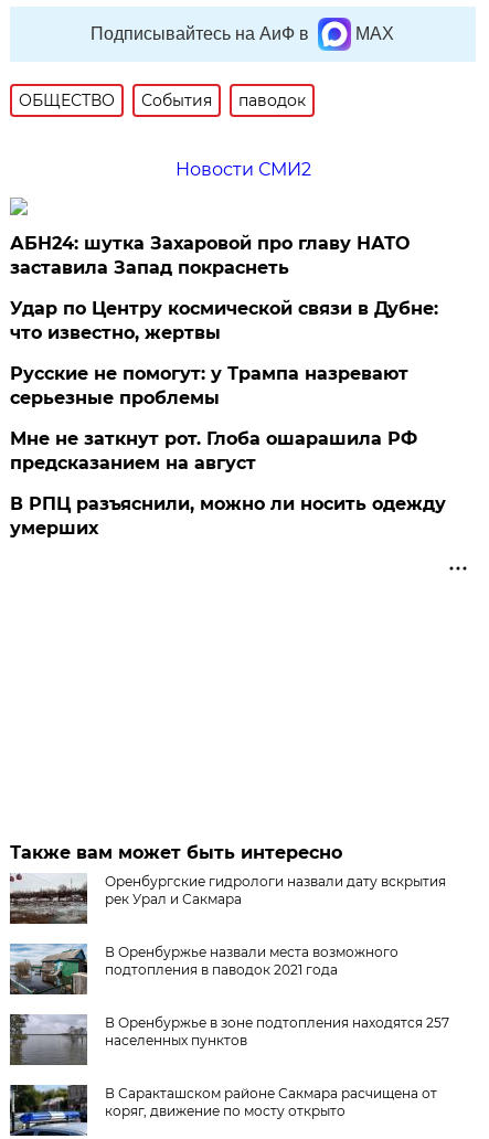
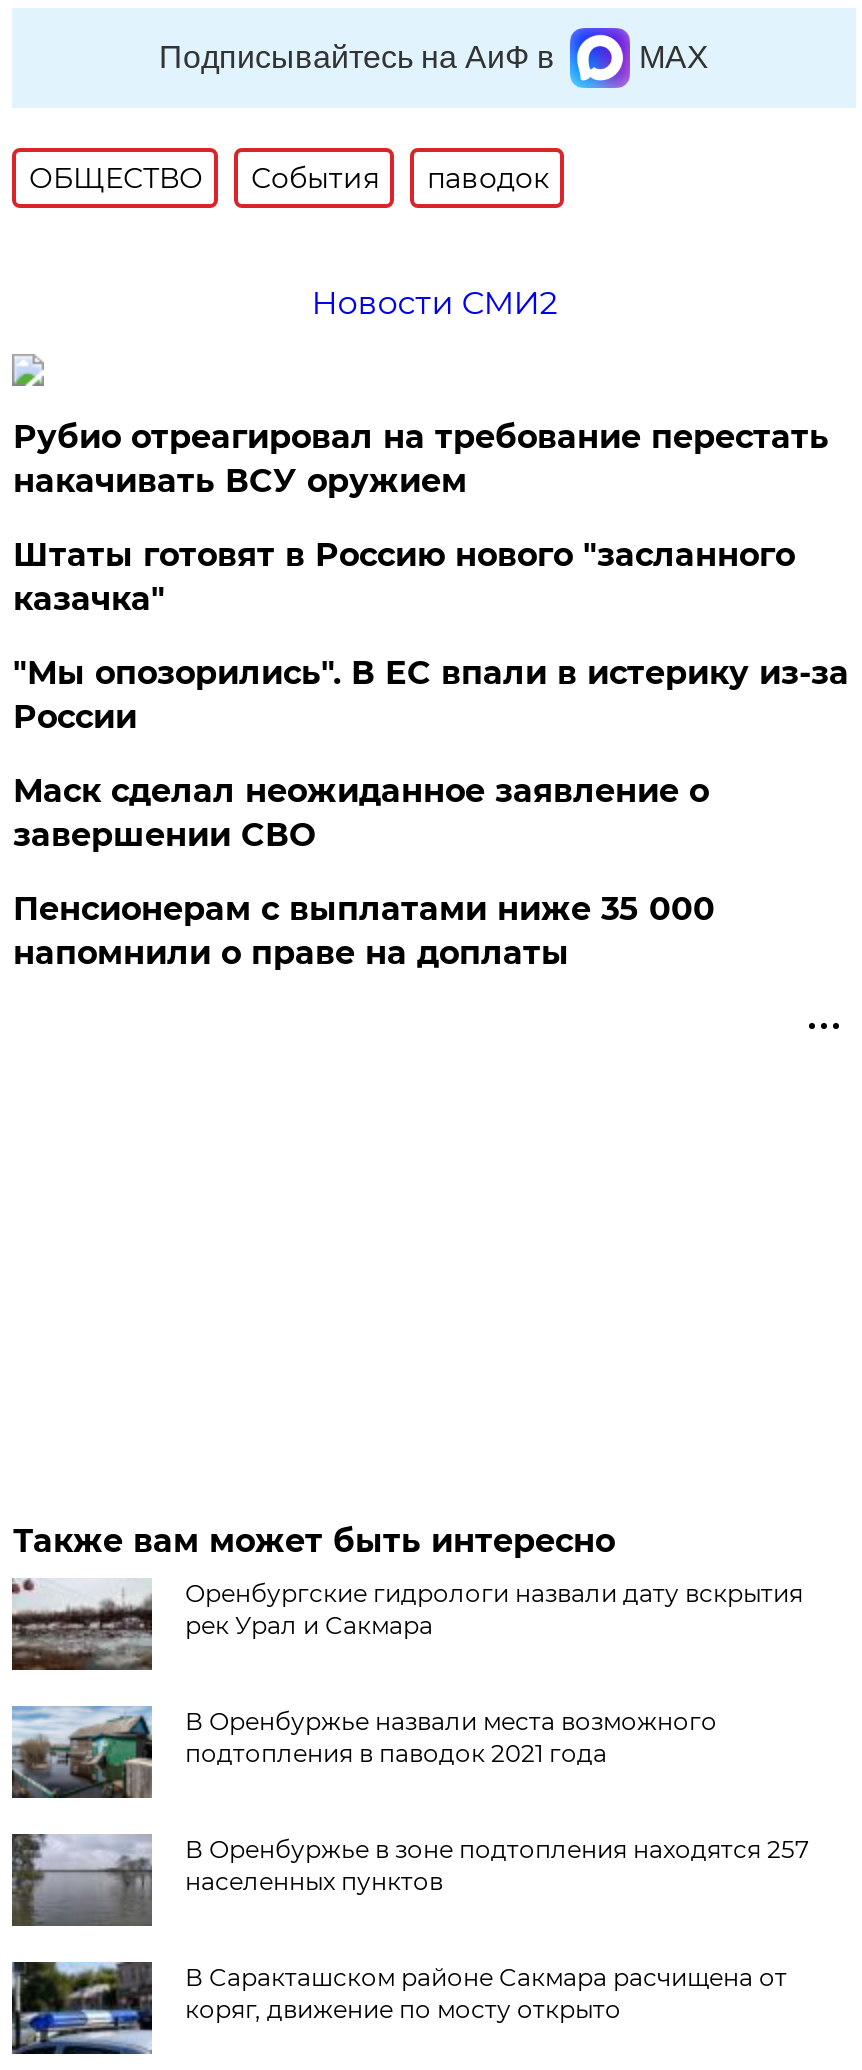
[10,233,410,278] АБН24: шутка Захаровой про главу НАТО | заставила Запад покраснеть -> [13,418,829,500] Рубио отреагировал на требование перестать | накачивать ВСУ оружием
[10,298,439,343] Удар по Центру космической связи в Дубне: | что известно, жертвы -> [13,536,795,618] Штаты готовят в Россию нового "засланного | казачка"
[10,363,409,408] Русские не помогут: у Трампа назревают | серьезные проблемы -> [13,654,849,736] "Мы опозорились". В ЕС впали в истерику из-за | России
[10,428,418,473] Мне не заткнут рот. Глоба ошарашила РФ | предсказанием на август -> [13,772,709,854] Маск сделал неожиданное заявление о | завершении СВО
[10,493,446,538] В РПЦ разъяснили, можно ли носить одежду | умерших -> [13,890,715,972] Пенсионерам с выплатами ниже 35 000 | напомнили о праве на доплаты

